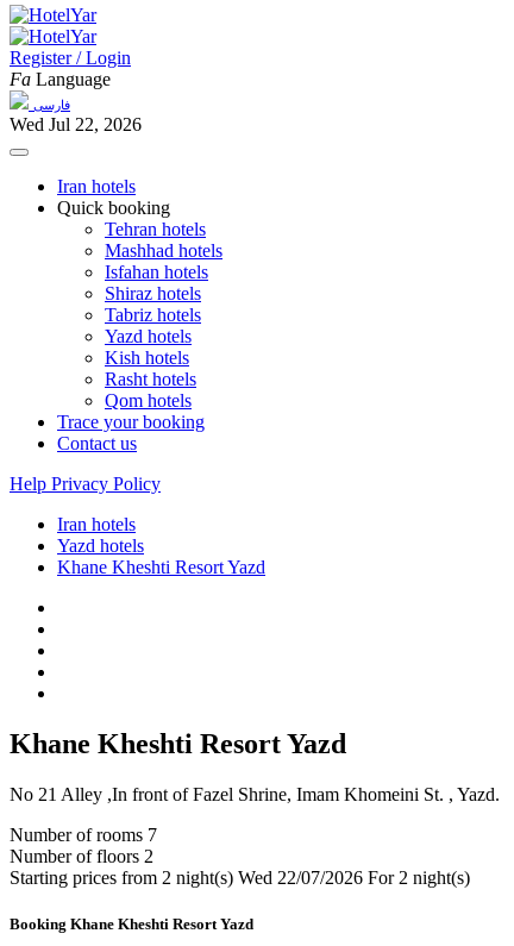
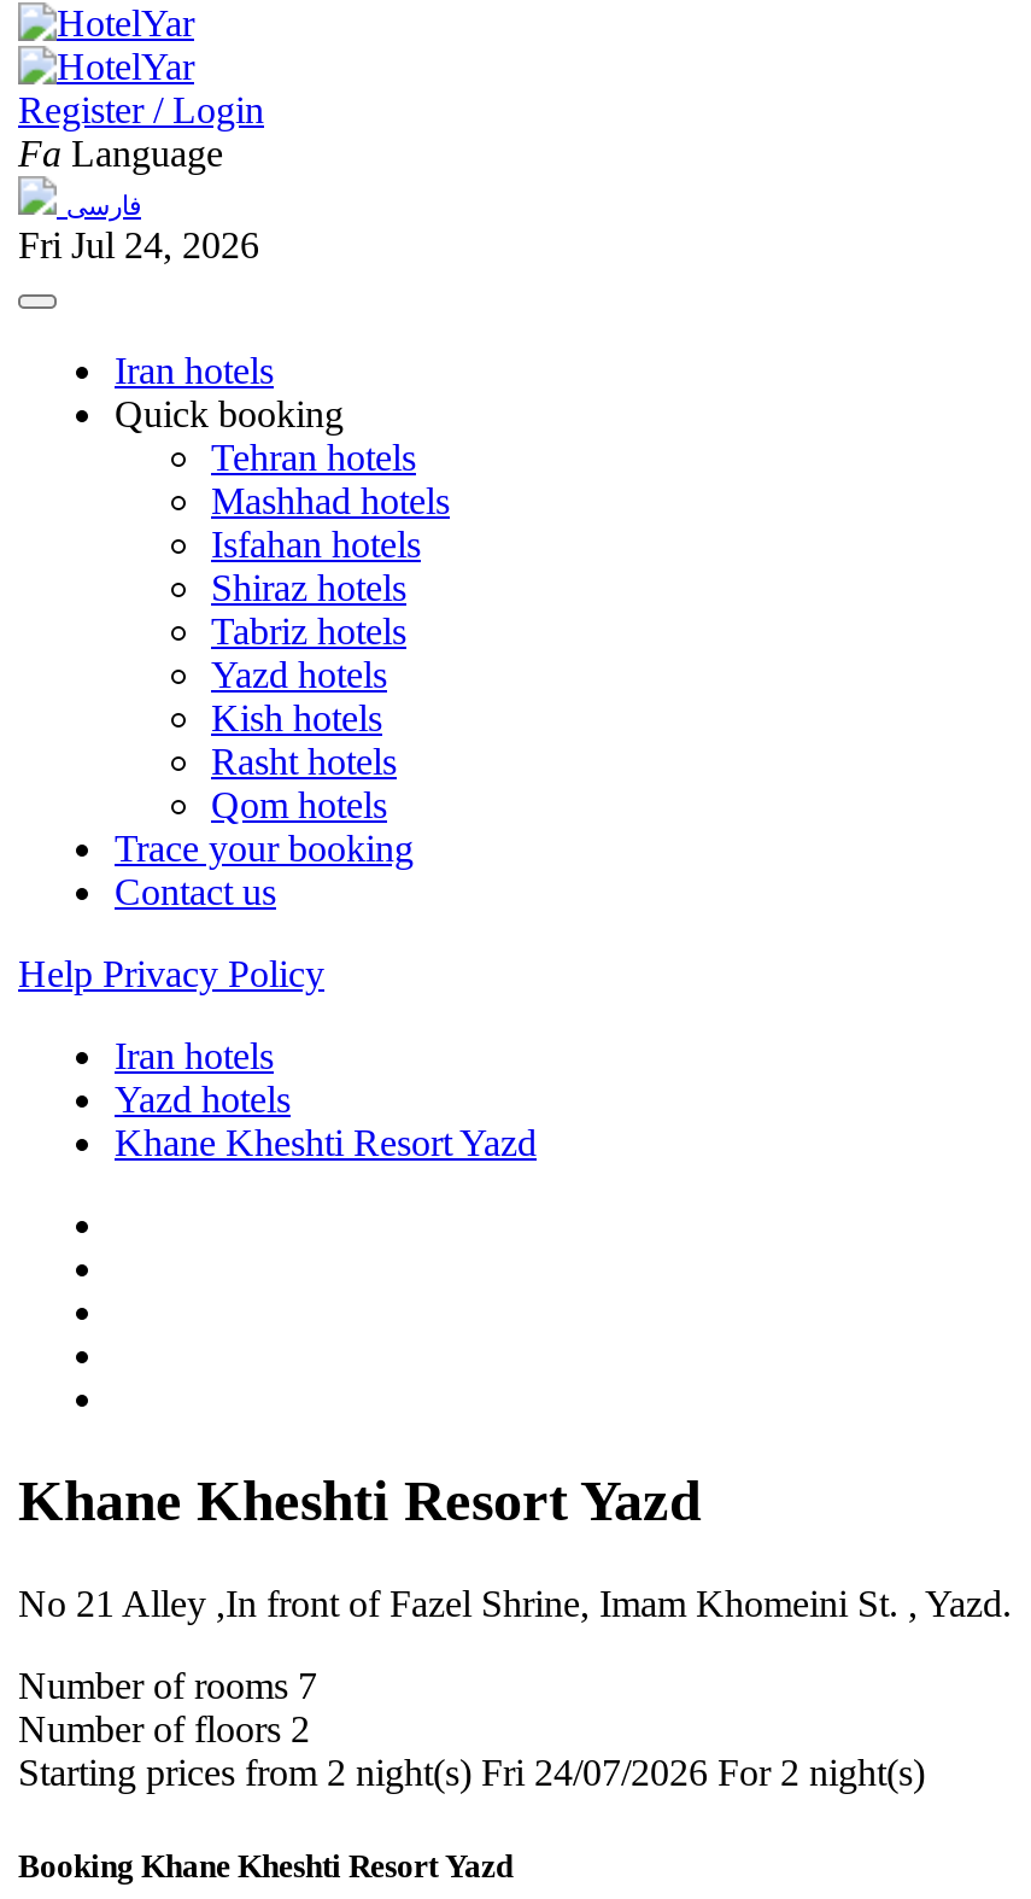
[10,114,142,134] Wed Jul 22, 2026 -> [18,224,259,265] Fri Jul 24, 2026
[10,867,470,887] Starting prices from 2 night(s) Wed 22/07/2026 For 2 night(s) -> [18,1751,925,1792] Starting prices from 2 night(s) Fri 24/07/2026 For 2 night(s)

